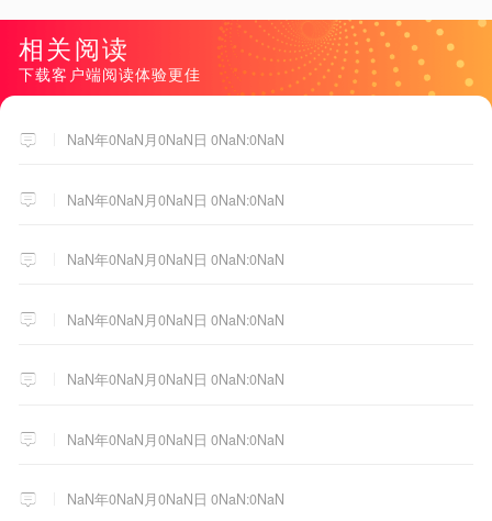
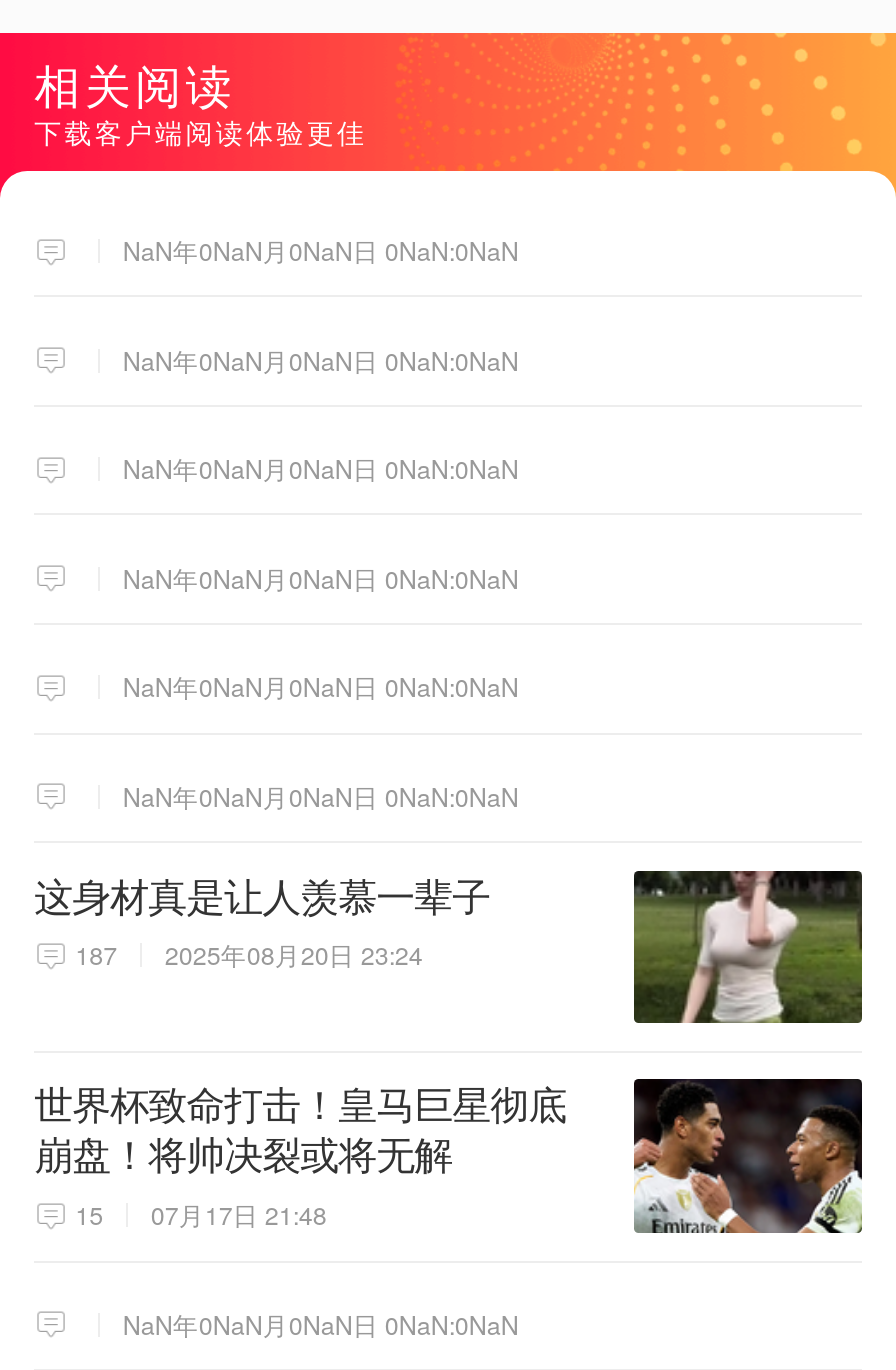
none -> [34,866,864,1233] [image] | 这身材真是让人羡慕一辈子 | 187 | 2025年08月20日 23:24 | 世界杯致命打击！皇马巨星彻底 | 崩盘！将帅决裂或将无解 | 15 | 07月17日 21:48
none -> [632,1075,864,1235] [image]

